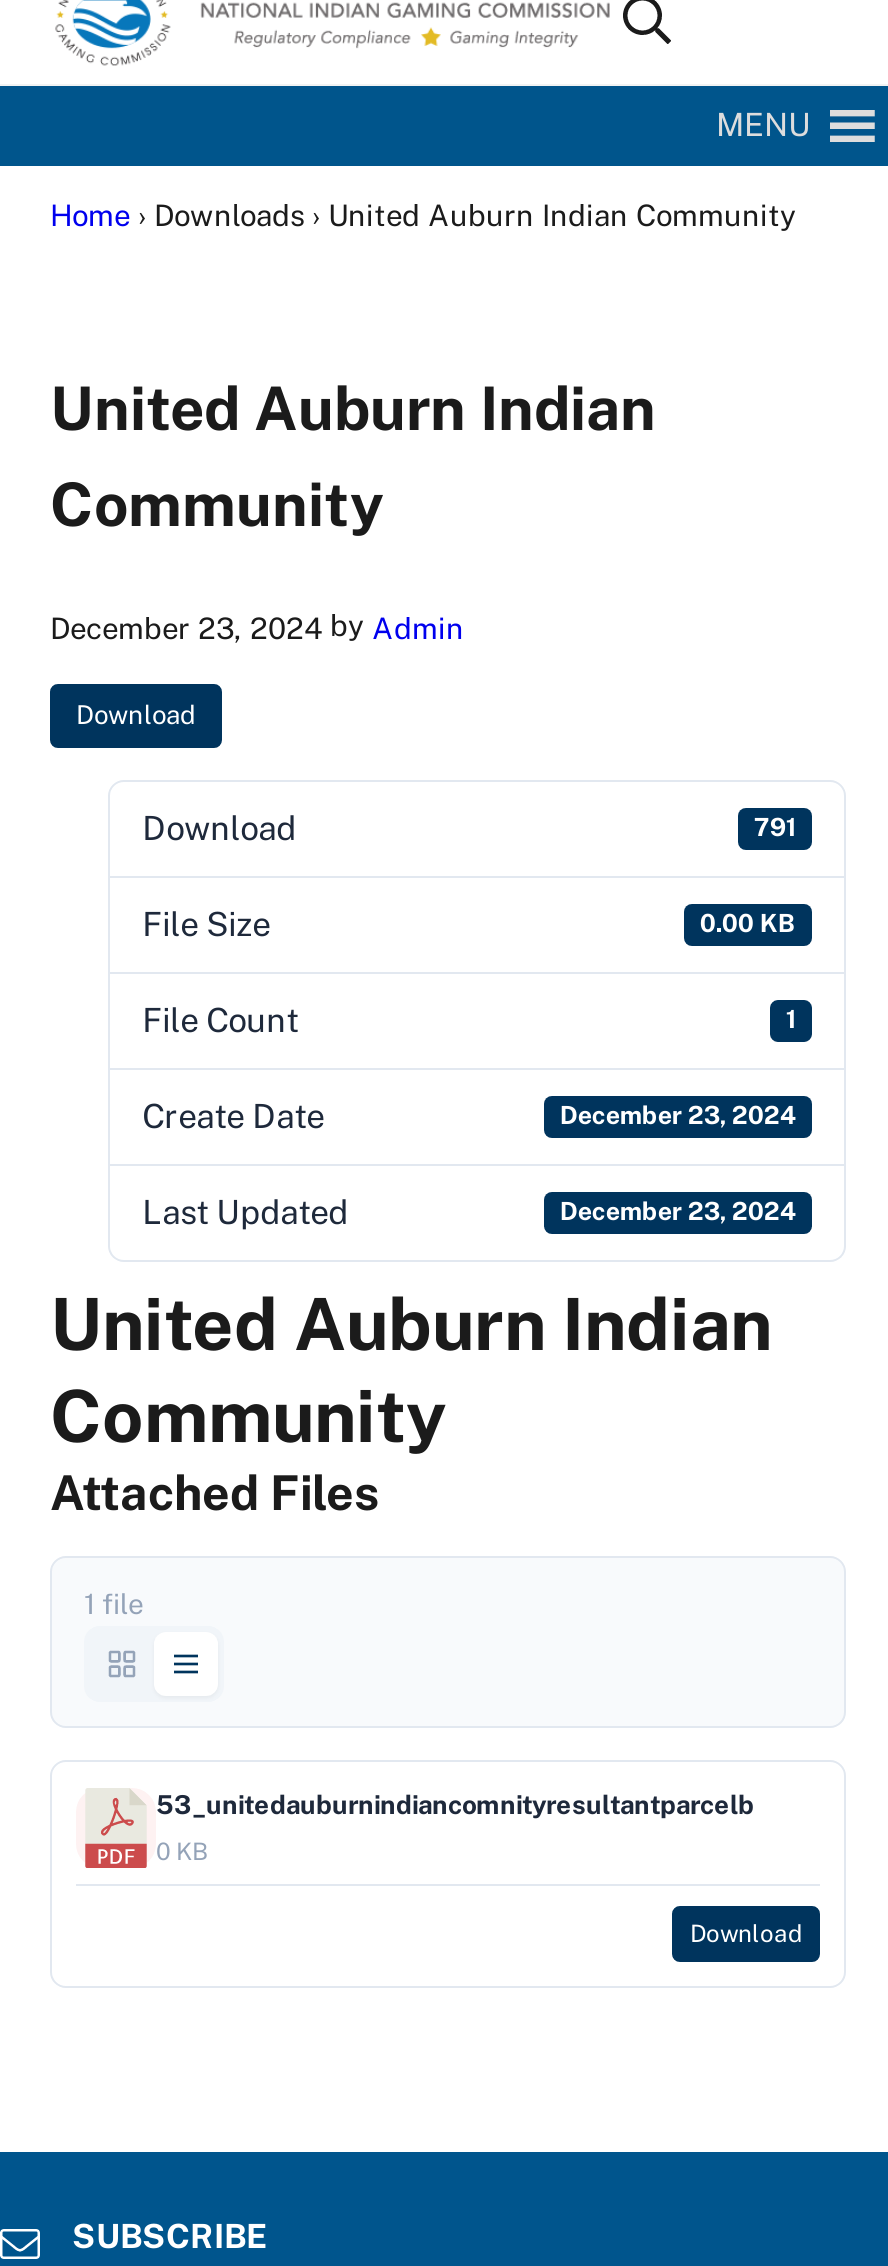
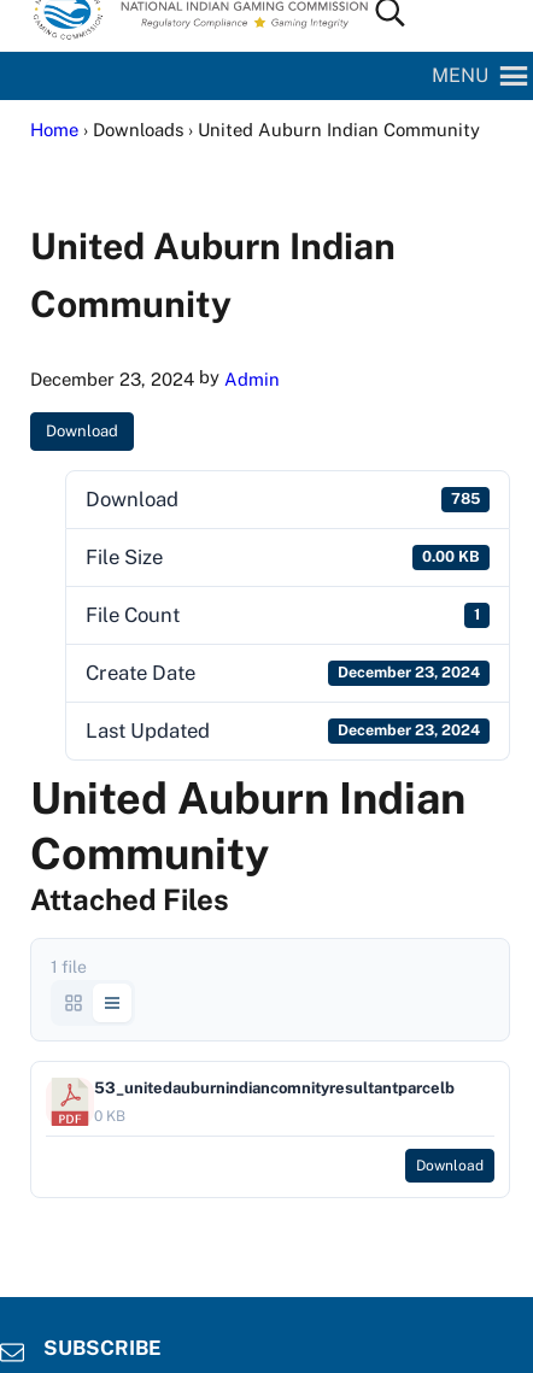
[754,812,796,842] 791 -> [451,490,480,508] 785

